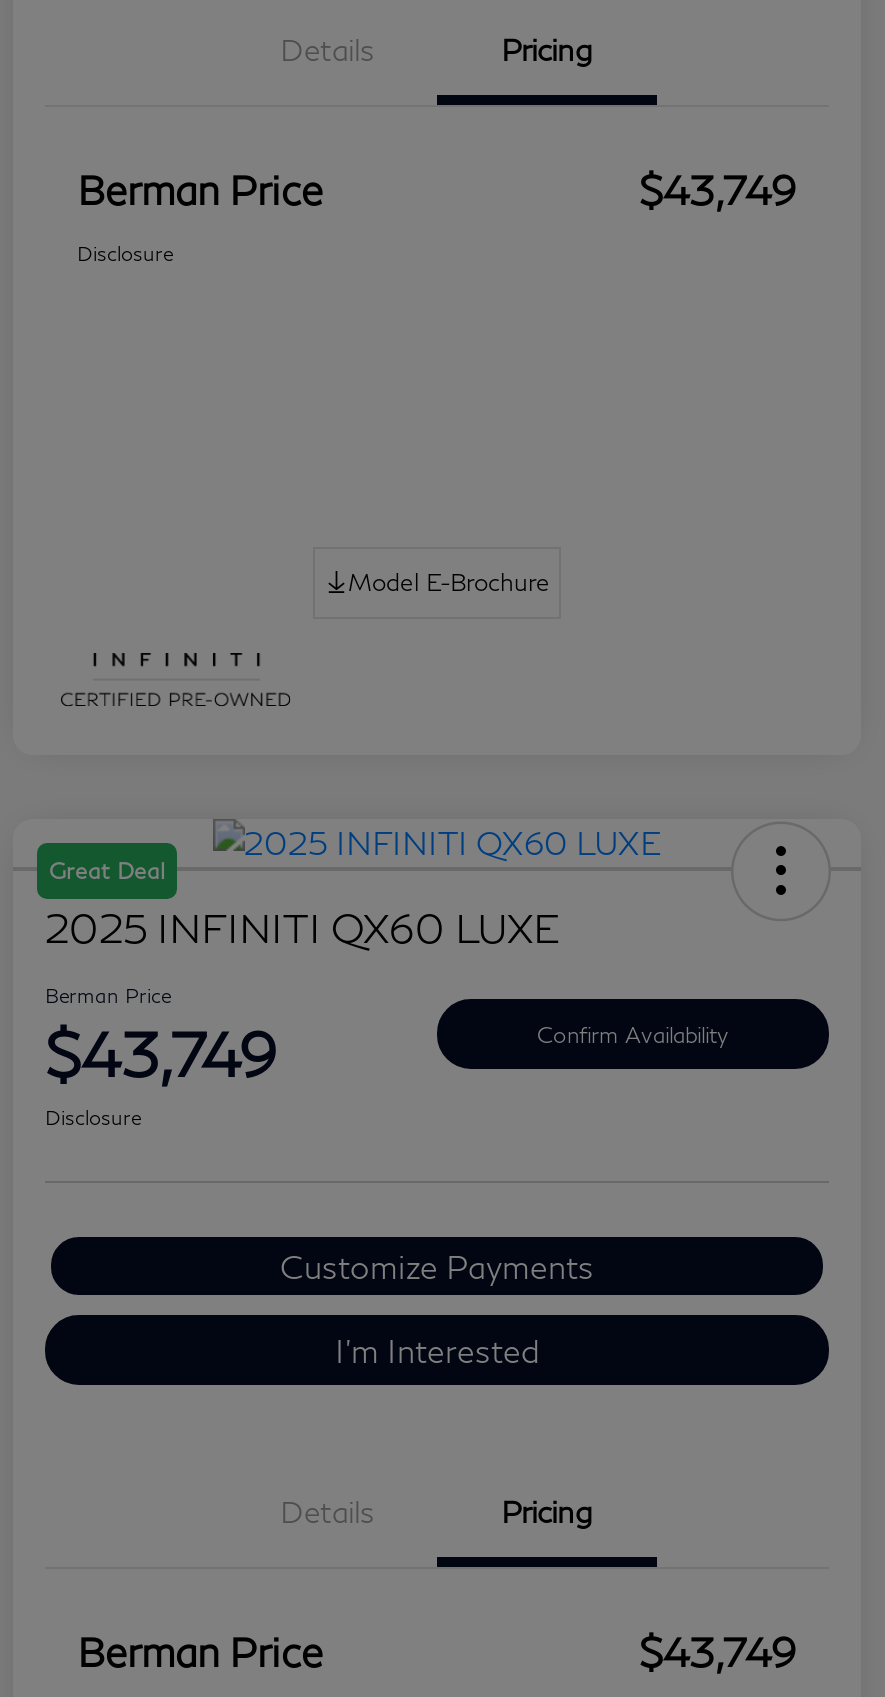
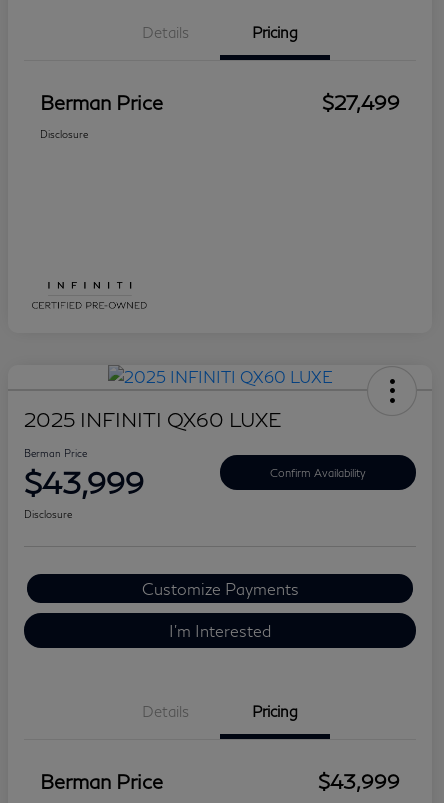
[639,165,797,213] $43,749 -> [322,90,400,114] $27,499
[348,567,550,597] Model E-Brochure -> none
[49,857,165,883] Great Deal -> none
[45,1017,277,1089] $43,749 -> [24,464,144,500] $43,999
[639,1627,797,1675] $43,749 -> [318,769,400,793] $43,999

